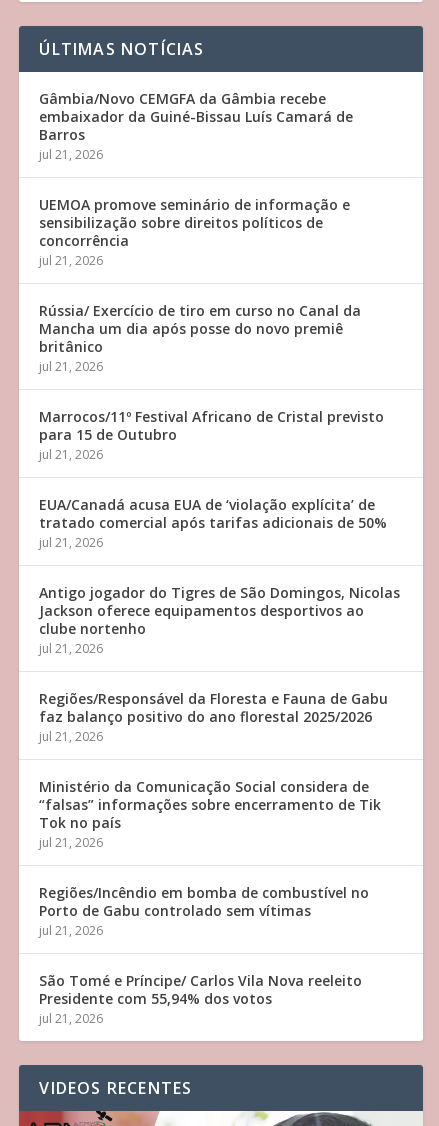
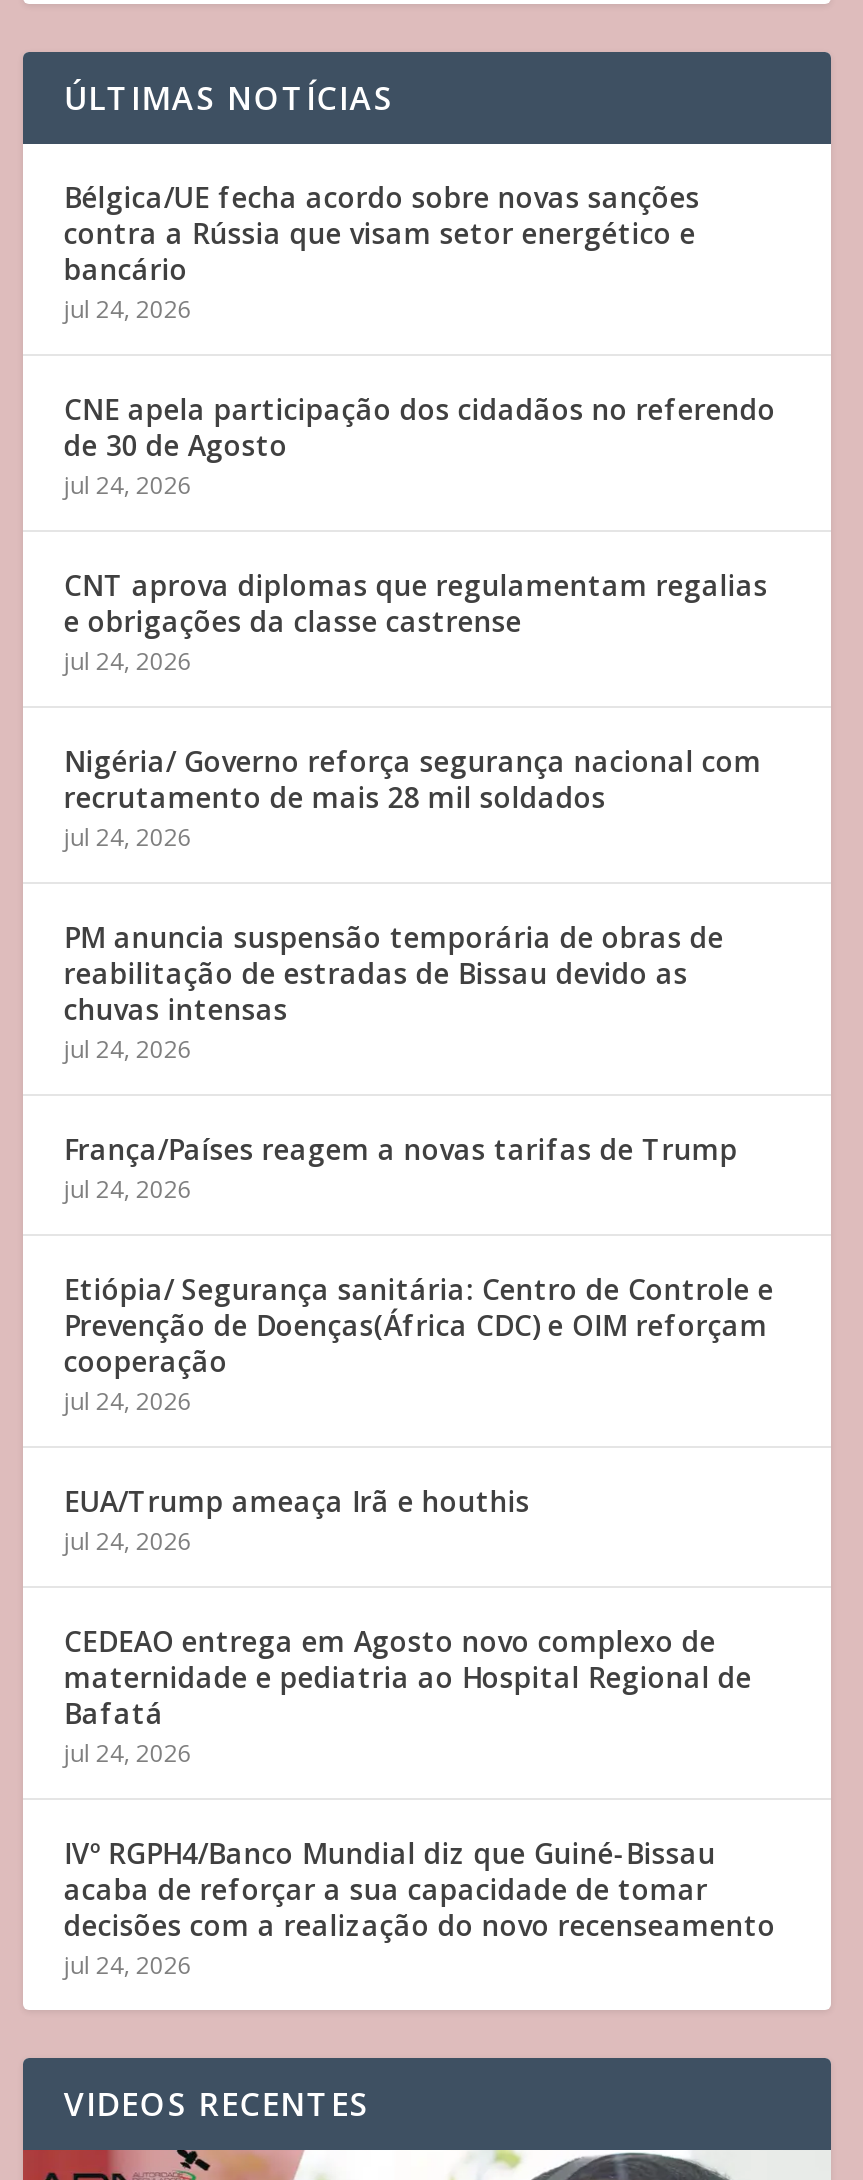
[39,89,353,163] Gâmbia/Novo CEMGFA da Gâmbia recebe | embaixador da Guiné-Bissau Luís Camará de | Barros | jul 21, 2026 -> [64,178,700,326] Bélgica/UE fecha acordo sobre novas sanções | contra a Rússia que visam setor energético e | bancário | jul 24, 2026
[39,195,350,269] UEMOA promove seminário de informação e | sensibilização sobre direitos políticos de | concorrência | jul 21, 2026 -> [64,390,776,502] CNE apela participação dos cidadãos no referendo | de 30 de Agosto | jul 24, 2026
[39,301,361,375] Rússia/ Exercício de tiro em curso no Canal da | Mancha um dia após posse do novo premiê | britânico | jul 21, 2026 -> [64,566,768,678] CNT aprova diplomas que regulamentam regalias | e obrigações da classe castrense | jul 24, 2026
[39,407,384,463] Marrocos/11º Festival Africano de Cristal previsto | para 15 de Outubro | jul 21, 2026 -> [64,742,762,854] Nigéria/ Governo reforça segurança nacional com | recrutamento de mais 28 mil soldados | jul 24, 2026
[39,495,387,551] EUA/Canadá acusa EUA de ‘violação explícita’ de | tratado comercial após tarifas adicionais de 50% | jul 21, 2026 -> [64,918,724,1066] PM anuncia suspensão temporária de obras de | reabilitação de estradas de Bissau devido as | chuvas intensas | jul 24, 2026
[39,583,400,657] Antigo jogador do Tigres de São Domingos, Nicolas | Jackson oferece equipamentos desportivos ao | clube nortenho | jul 21, 2026 -> [64,1130,738,1206] França/Países reagem a novas tarifas de Trump | jul 24, 2026
[39,689,388,745] Regiões/Responsável da Floresta e Fauna de Gabu | faz balanço positivo do ano florestal 2025/2026 | jul 21, 2026 -> [64,1270,774,1418] Etiópia/ Segurança sanitária: Centro de Controle e | Prevenção de Doenças(África CDC) e OIM reforçam | cooperação | jul 24, 2026
[39,777,381,851] Ministério da Comunicação Social considera de | “falsas” informações sobre encerramento de Tik | Tok no país | jul 21, 2026 -> [64,1482,530,1558] EUA/Trump ameaça Irã e houthis | jul 24, 2026
[39,883,369,939] Regiões/Incêndio em bomba de combustível no | Porto de Gabu controlado sem vítimas | jul 21, 2026 -> [64,1622,752,1770] CEDEAO entrega em Agosto novo complexo de | maternidade e pediatria ao Hospital Regional de | Bafatá | jul 24, 2026
[39,971,362,1027] São Tomé e Príncipe/ Carlos Vila Nova reeleito | Presidente com 55,94% dos votos | jul 21, 2026 -> [64,1834,776,1982] IVº RGPH4/Banco Mundial diz que Guiné-Bissau | acaba de reforçar a sua capacidade de tomar | decisões com a realização do novo recenseamento | jul 24, 2026

